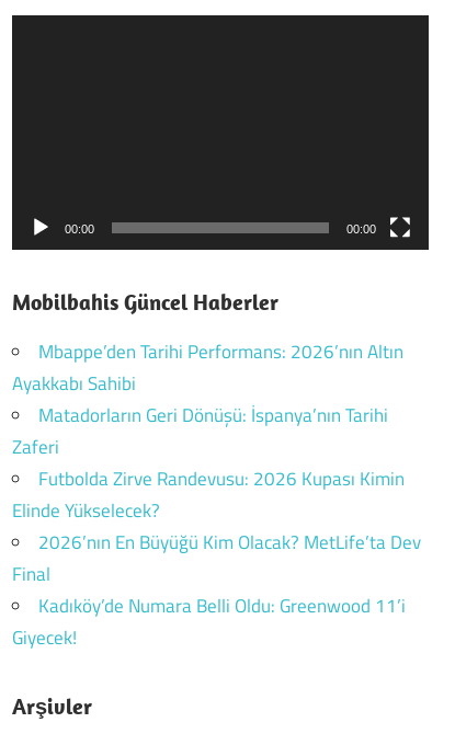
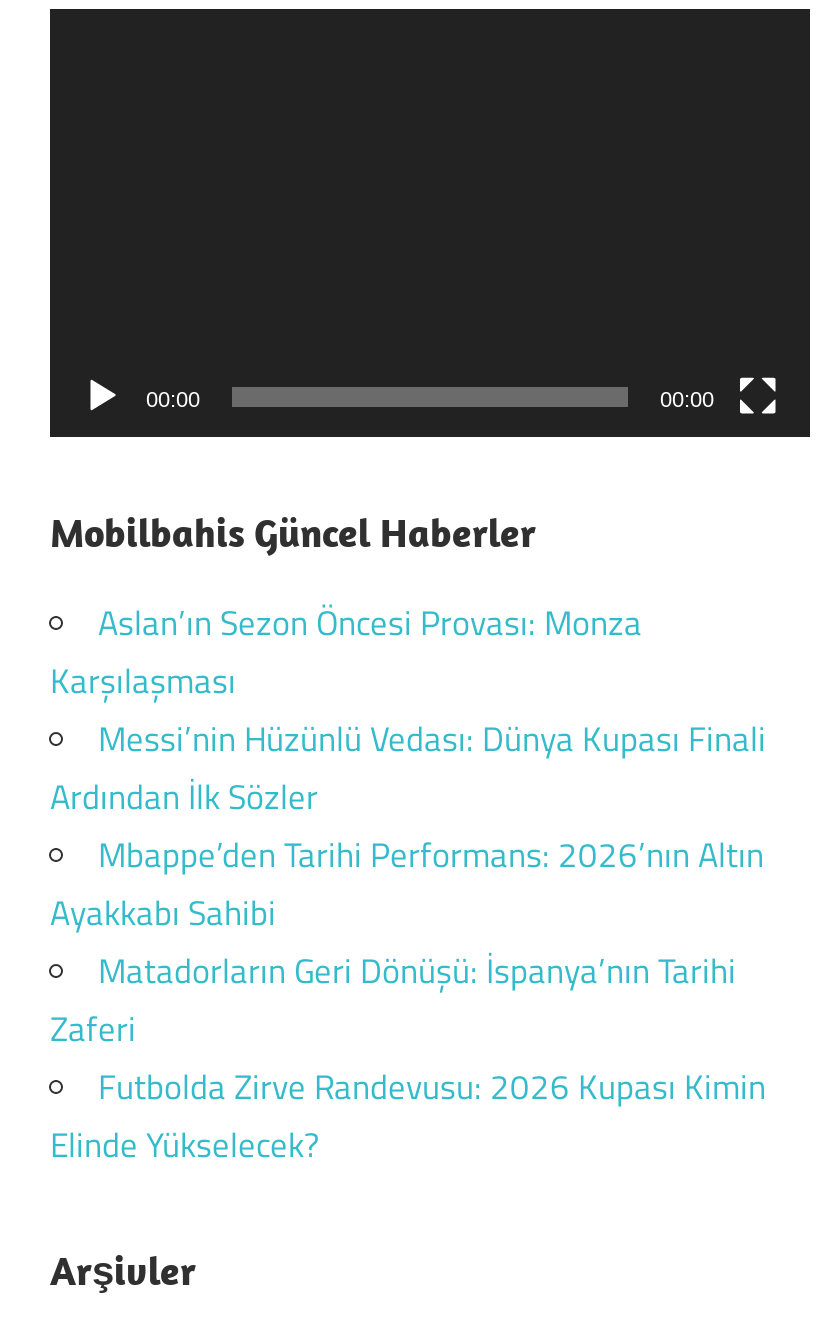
none -> [50,597,766,823] Aslan’ın Sezon Öncesi Provası: Monza | Karşılaşması | Messi’nin Hüzünlü Vedası: Dünya Kupası Finali | Ardından İlk Sözler
moved [12,337,405,525] -> [50,829,766,1171]: Mbappe’den Tarihi Performans: 2026’nın Altın | Ayakkabı Sahibi | Matadorların Geri Dönüşü: İspanya’nın Tarihi | Zaferi | Futbolda Zirve Randevusu: 2026 Kupası Kimin | Elinde Yükselecek?
[12,528,421,652] 2026’nın En Büyüğü Kim Olacak? MetLife’ta Dev | Final | Kadıköy’de Numara Belli Oldu: Greenwood 11’i | Giyecek! -> none

